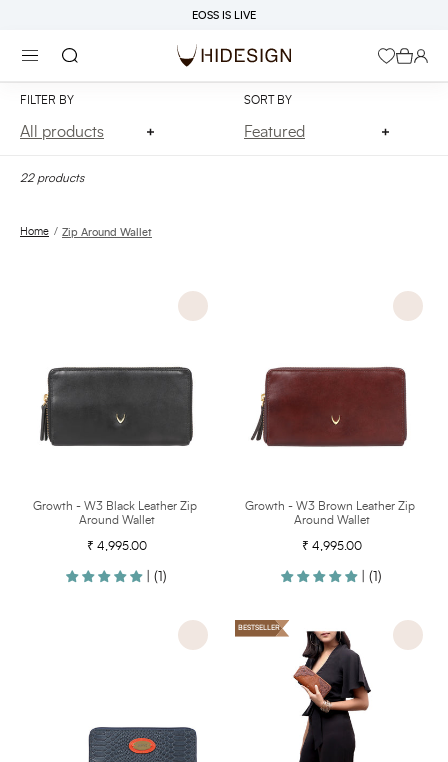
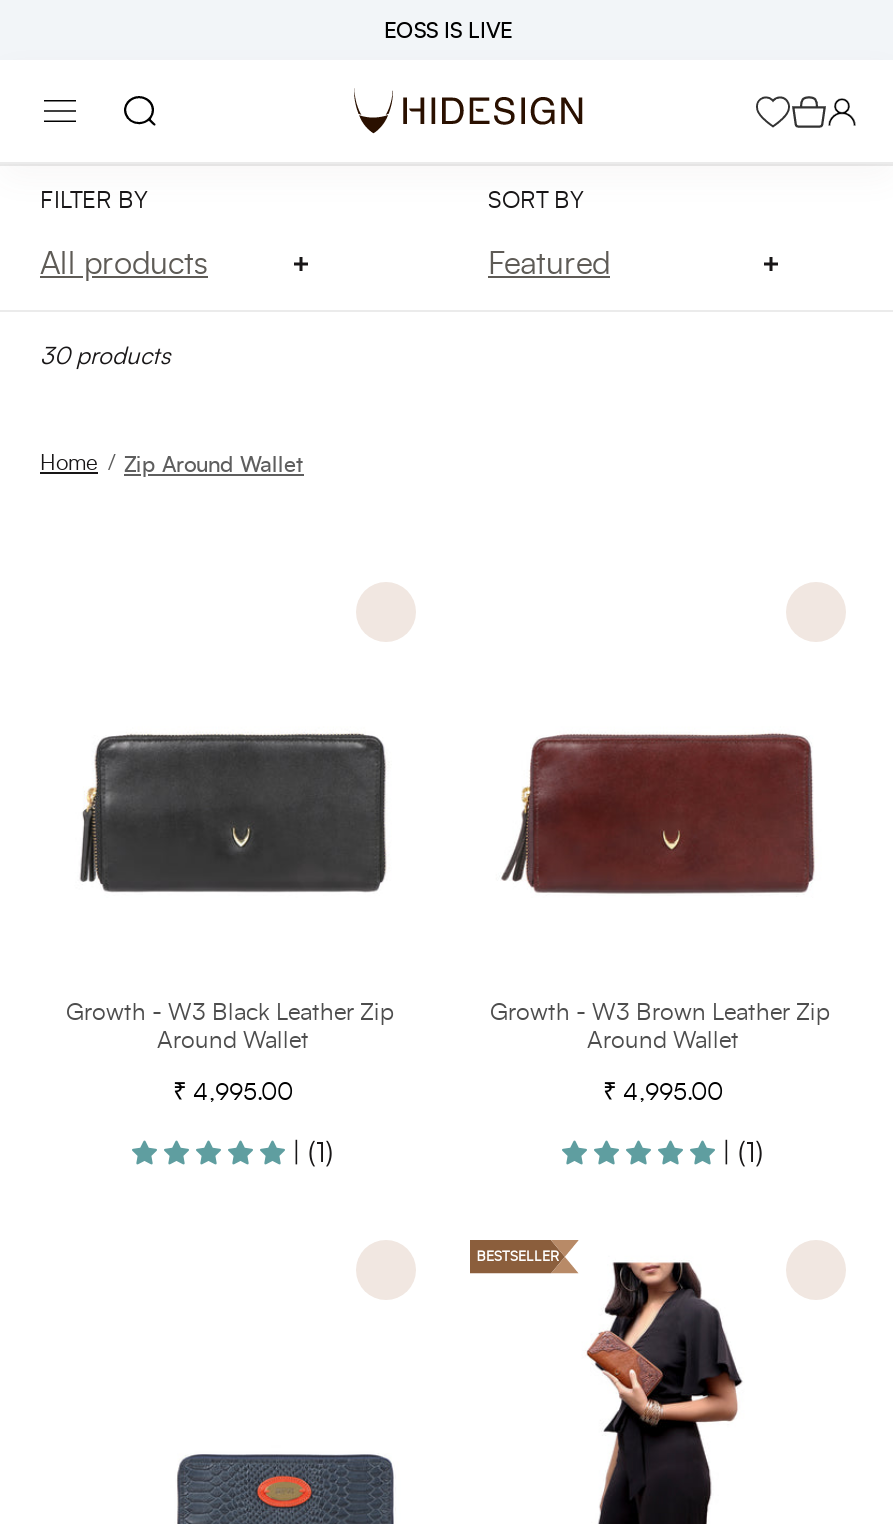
[20,172,84,184] 22 products -> [40,344,170,368] 30 products

